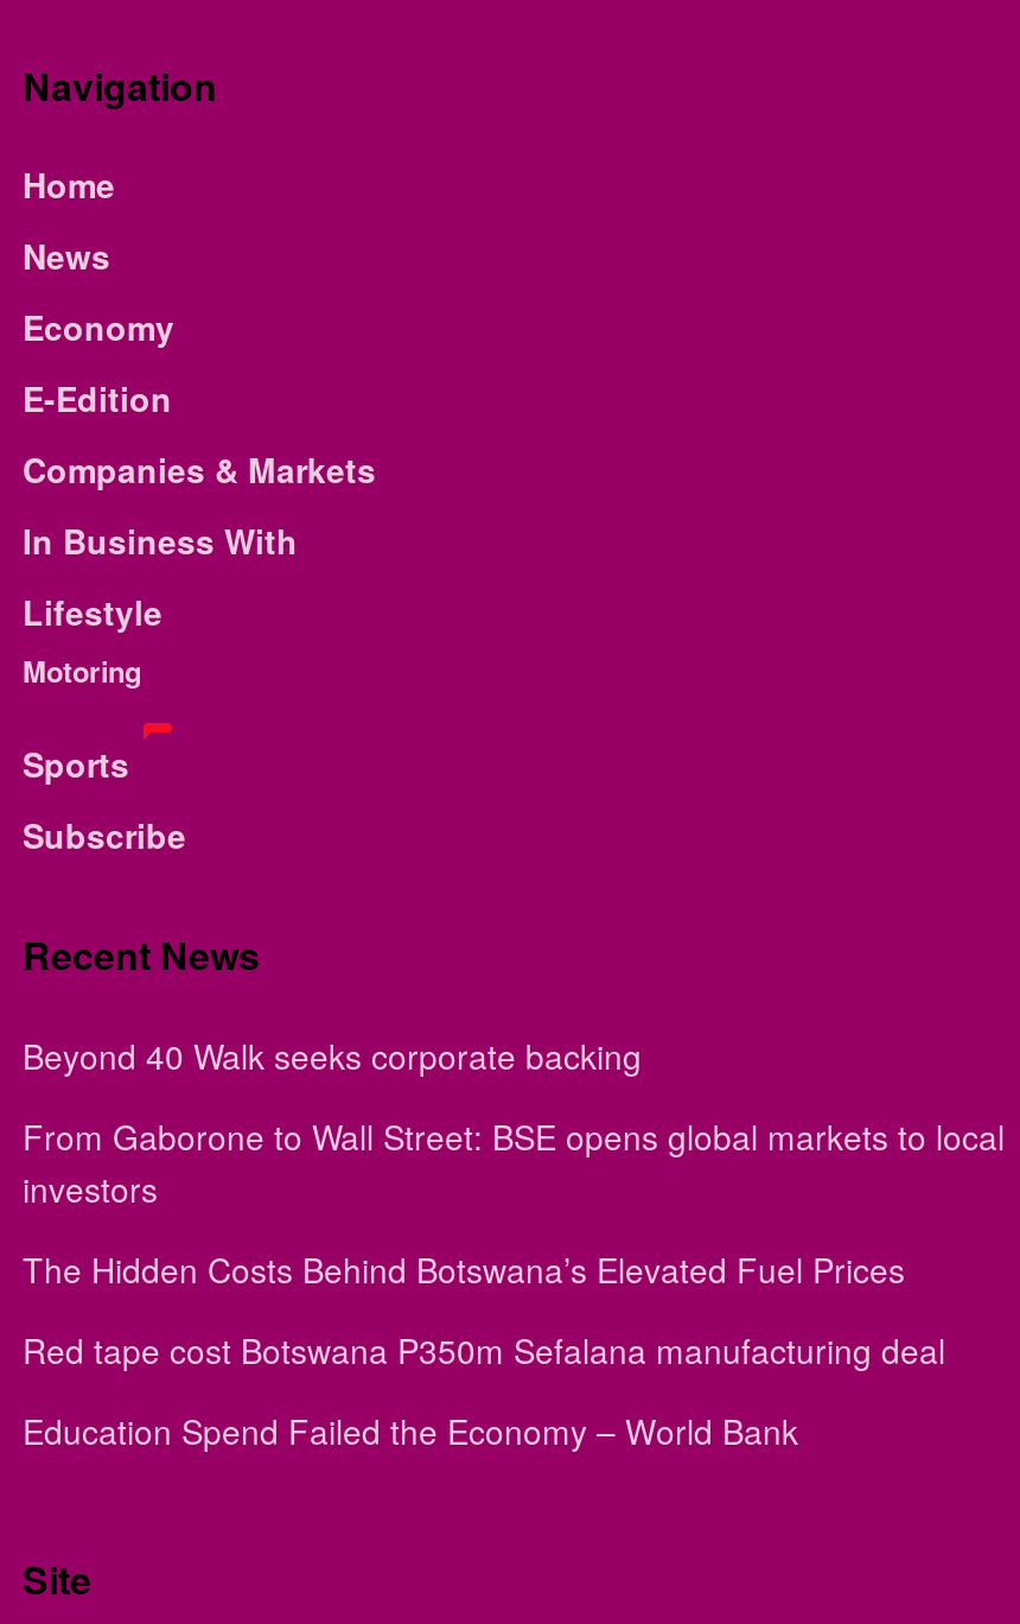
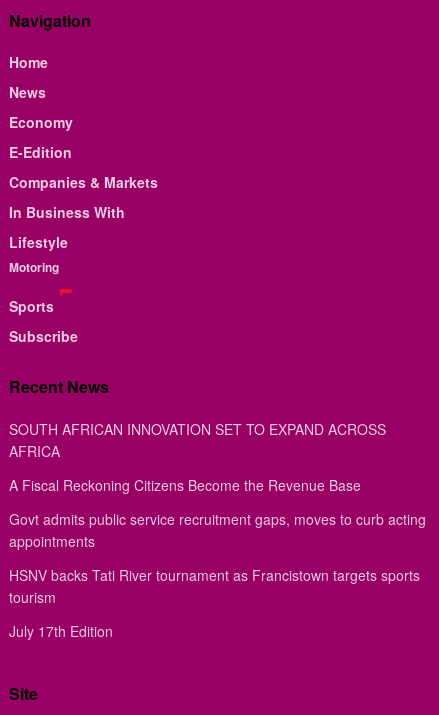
[23,1030,642,1078] Beyond 40 Walk seeks corporate backing -> [9,418,386,460] SOUTH AFRICAN INNOVATION SET TO EXPAND ACROSS | AFRICA
[23,1111,1005,1211] From Gaborone to Wall Street: BSE opens global markets to local | investors -> [9,474,361,494] A Fiscal Reckoning Citizens Become the Revenue Base
[23,1244,905,1292] The Hidden Costs Behind Botswana’s Elevated Fuel Prices -> [9,508,426,550] Govt admits public service recruitment gaps, moves to curb acting | appointments
[23,1325,945,1372] Red tape cost Botswana P350m Sefalana manufacturing deal -> [9,564,420,606] HSNV backs Tati River tournament as Francistown targets sports | tourism
[23,1406,798,1453] Education Spend Failed the Economy – World Bank -> [9,620,113,640] July 17th Edition

